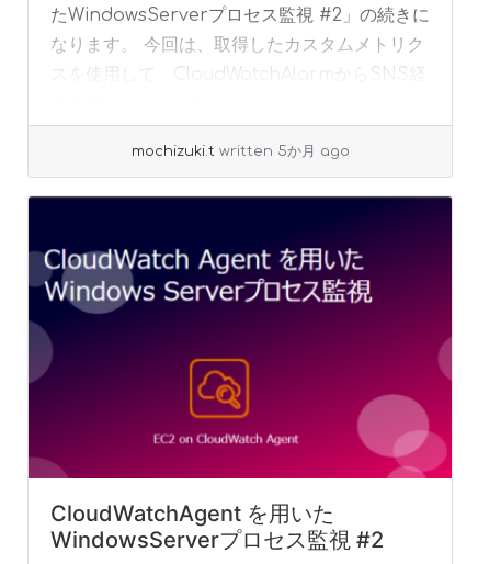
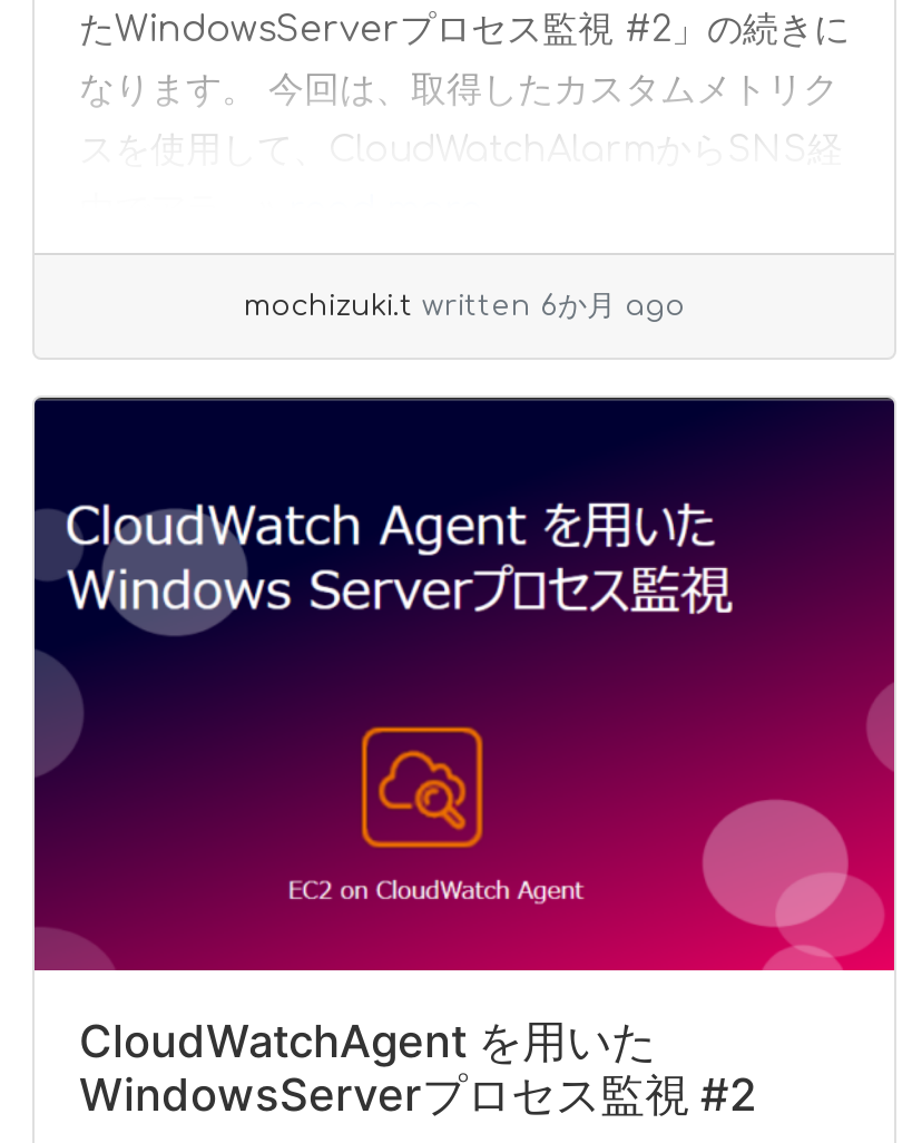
[131,143,349,159] mochizuki.t written 5か月 ago -> [244,290,685,321] mochizuki.t written 6か月 ago

